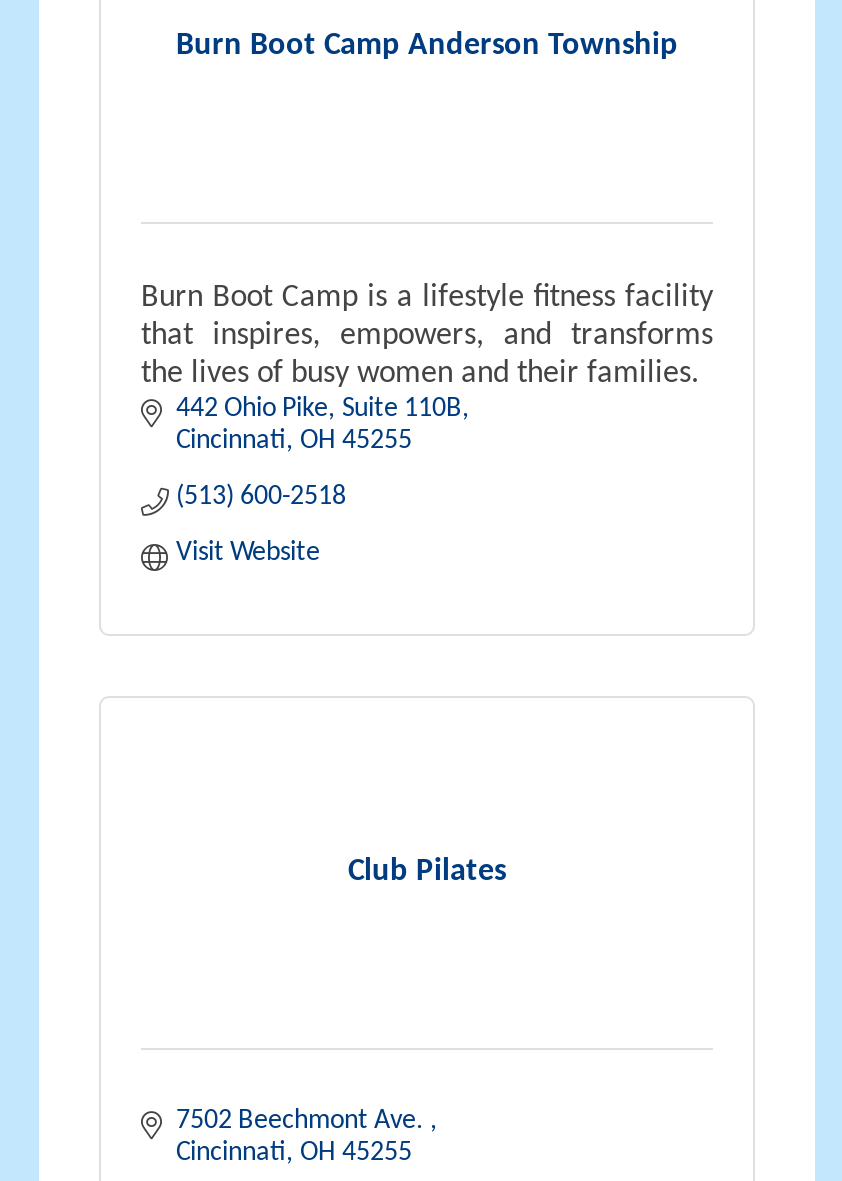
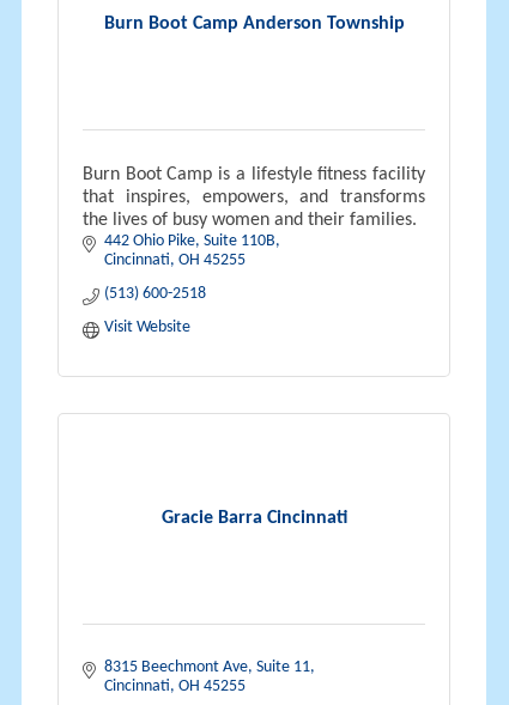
[348,855,506,887] Club Pilates -> [161,508,347,527] Gracie Barra Cincinnati
[176,1106,430,1136] 7502 Beechmont Ave. -> [104,659,310,677] 8315 Beechmont Ave Suite 11

